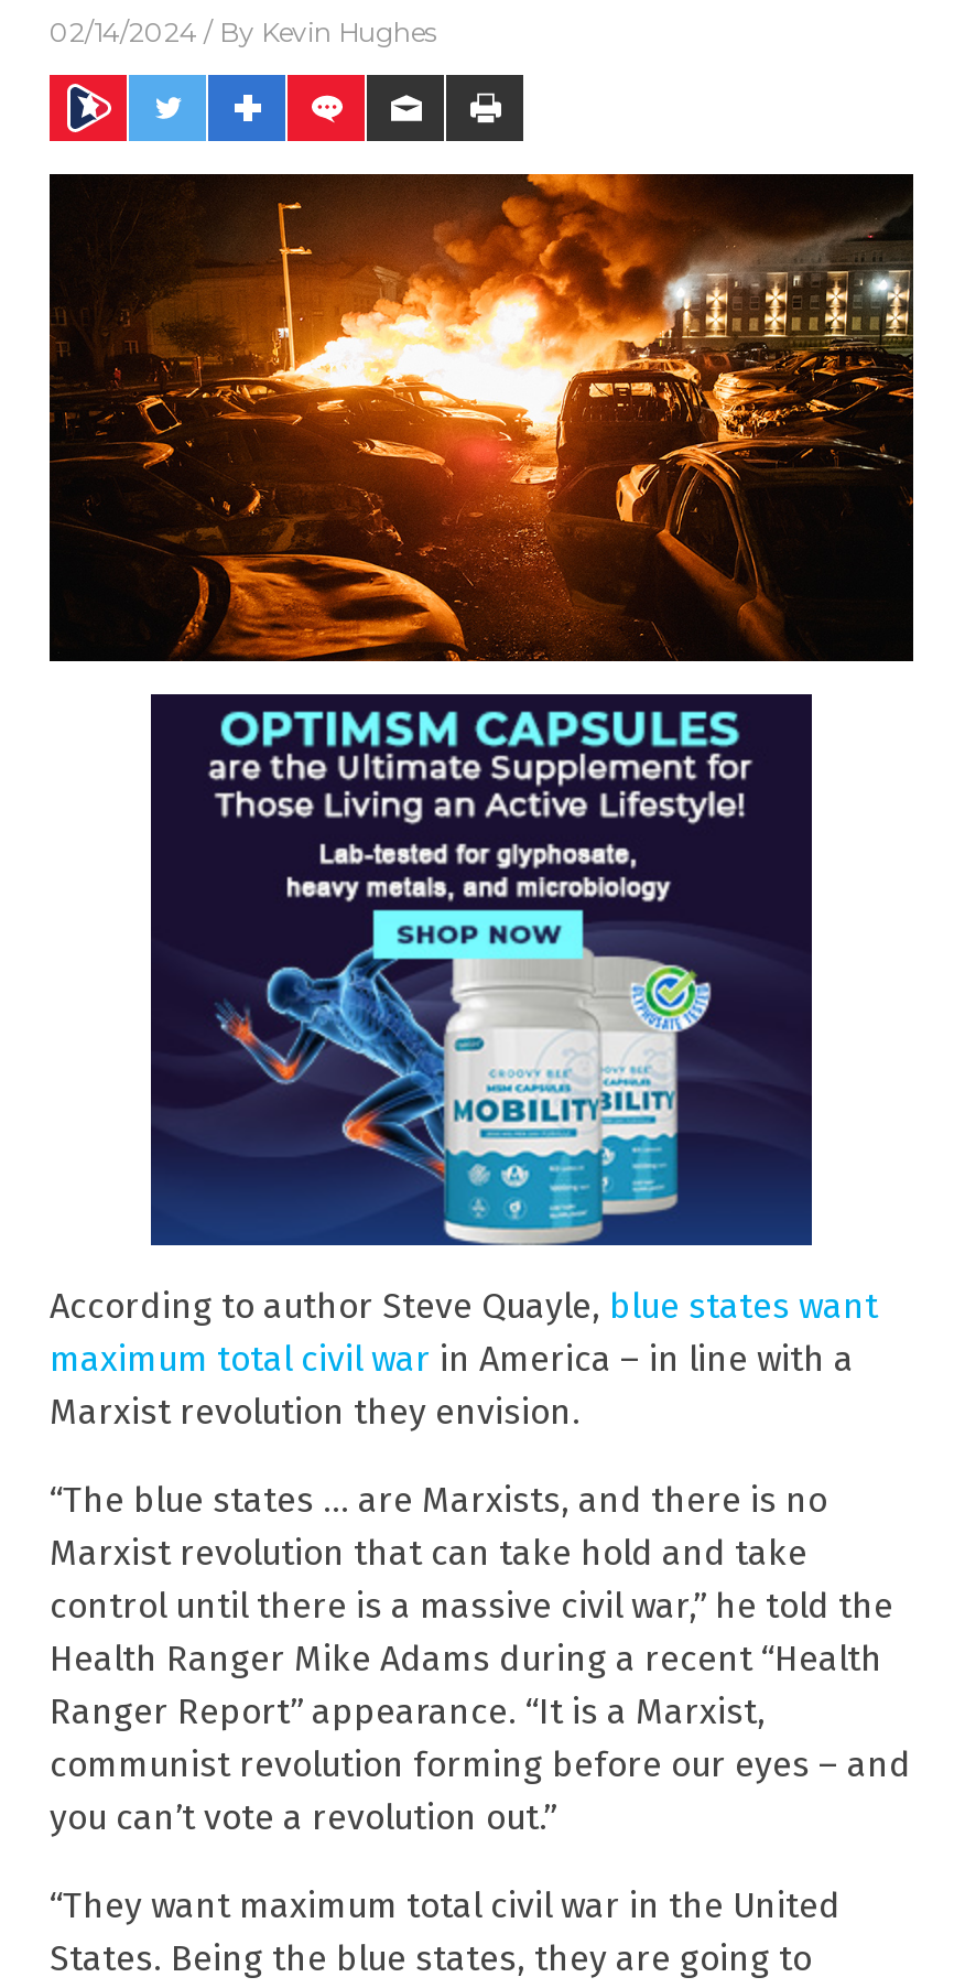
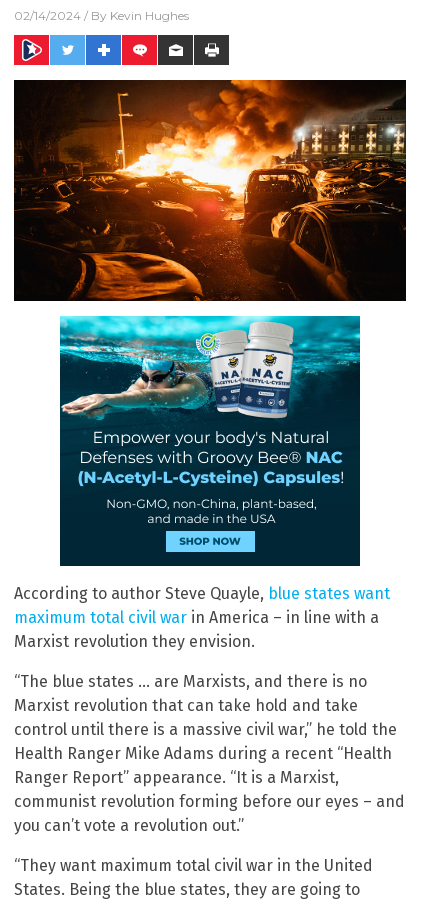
[149,692,814,1245] [image] -> [59,315,361,566] [image]

